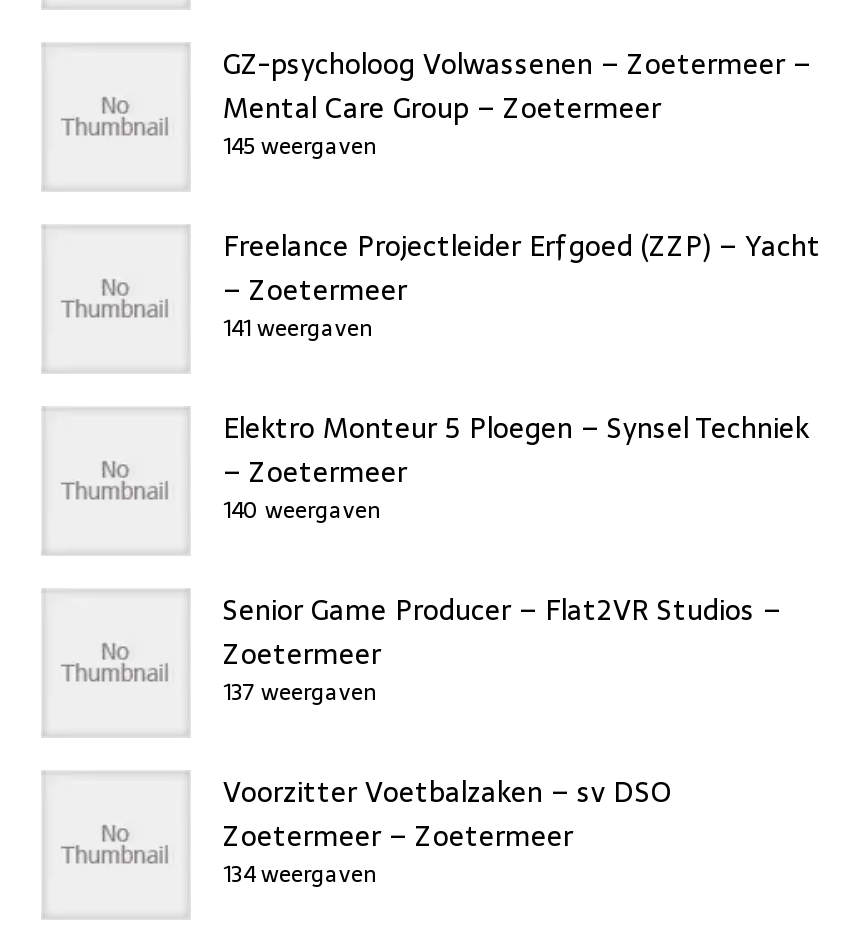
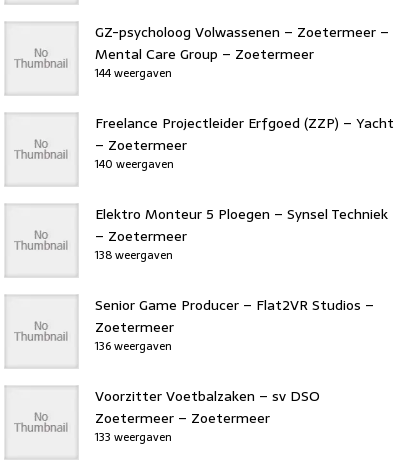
[223,128,377,164] 145 weergaven -> [95,64,172,82] 144 weergaven
[223,310,373,346] 141 weergaven -> [95,155,174,173] 140 weergaven
[223,492,381,528] 140 weergaven -> [95,246,173,264] 138 weergaven
[223,674,377,710] 137 weergaven -> [95,337,172,355] 136 weergaven
[223,856,377,892] 134 weergaven -> [95,428,172,446] 133 weergaven

